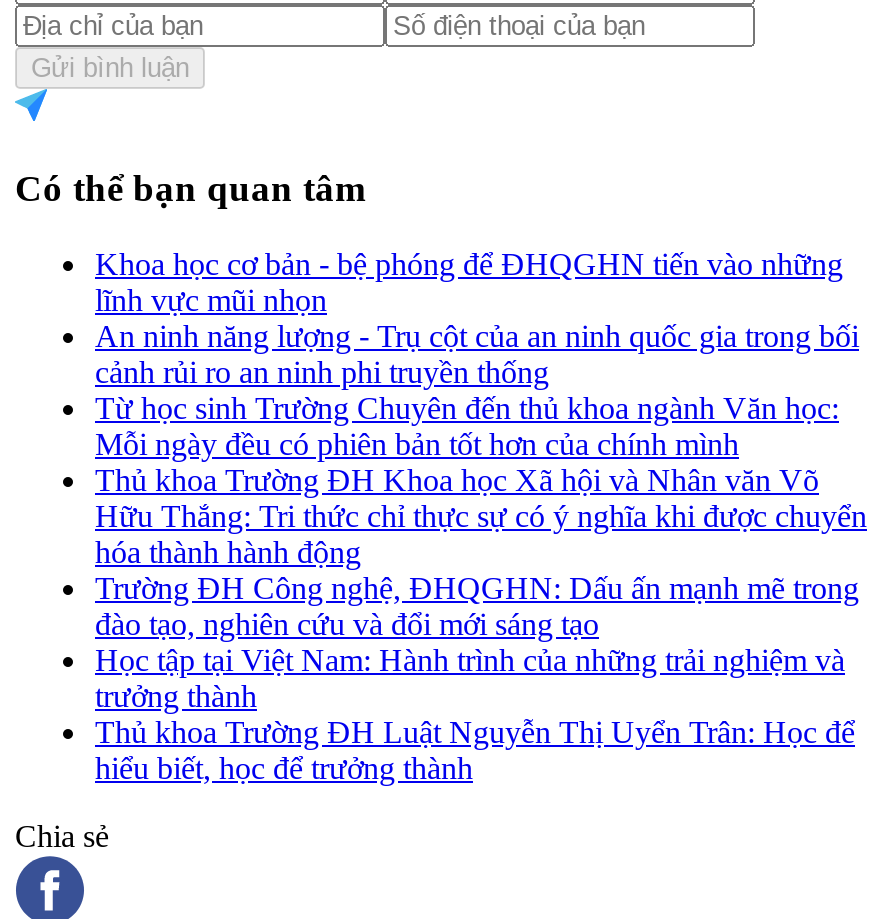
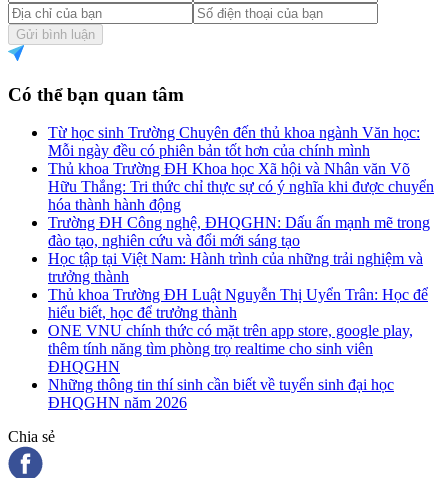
[95,247,859,389] Khoa học cơ bản - bệ phóng để ĐHQGHN tiến vào những | lĩnh vực mũi nhọn | An ninh năng lượng - Trụ cột của an ninh quốc gia trong bối | cảnh rủi ro an ninh phi truyền thống -> none
moved [95,391,867,785] -> [48,124,434,321]: Từ học sinh Trường Chuyên đến thủ khoa ngành Văn học: | Mỗi ngày đều có phiên bản tốt hơn của chính mình | Thủ khoa Trường ĐH Khoa học Xã hội và Nhân văn Võ | ... | Thủ khoa Trường ĐH Luật Nguyễn Thị Uyển Trân: Học để | hiểu biết, học để trưởng thành
none -> [48,322,413,411] ONE VNU chính thức có mặt trên app store, google play, | thêm tính năng tìm phòng trọ realtime cho sinh viên | ĐHQGHN | Những thông tin thí sinh cần biết về tuyển sinh đại học | ĐHQGHN năm 2026

